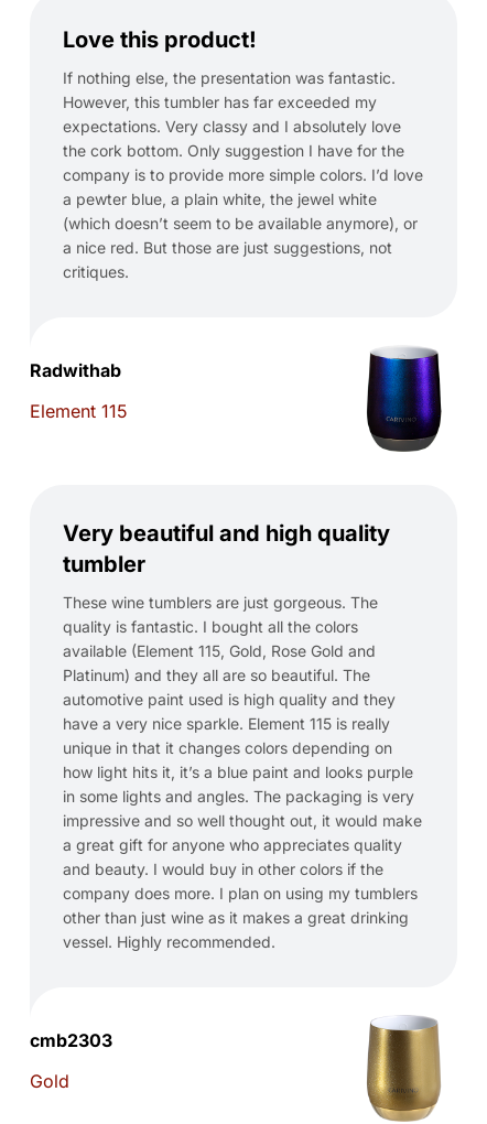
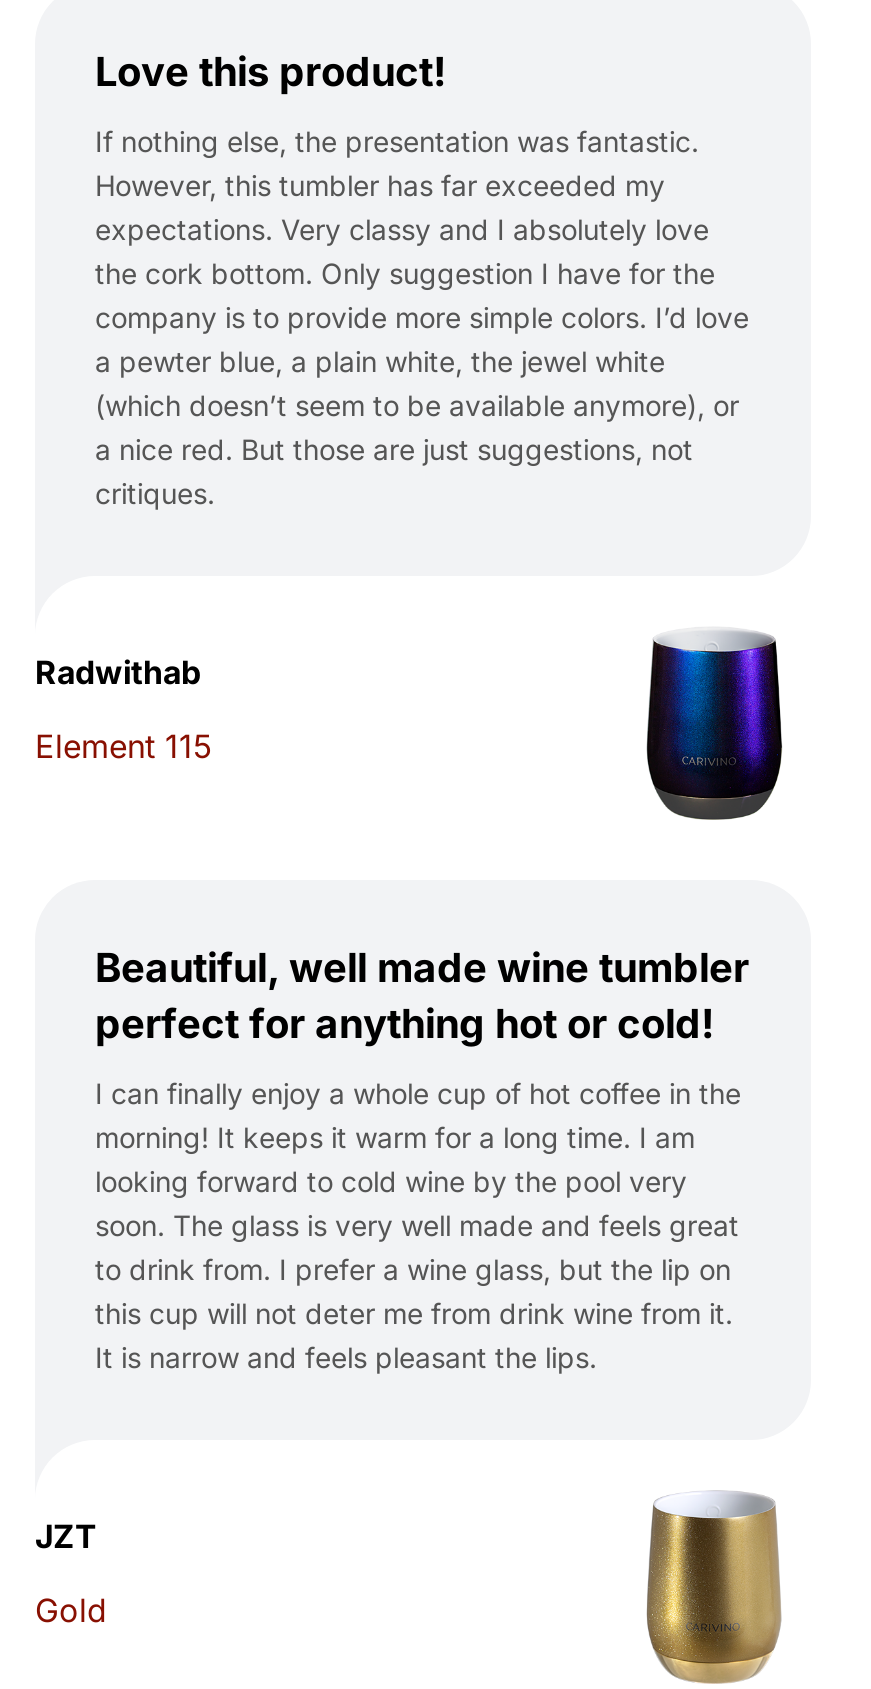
[63,520,390,577] Very beautiful and high quality | tumbler -> [95,944,749,1048] Beautiful, well made wine tumbler | perfect for anything hot or cold!
[63,593,422,951] These wine tumblers are just gorgeous. The | quality is fantastic. I bought all the colors | available (Element 115, Gold, Rose Gold and | Platinum) and they all are so beautiful. The | automotive paint used is high quality and they | have a very nice sparkle. Element 115 is really | unique in that it changes colors depending on | how light hits it, it’s a blue paint and looks purple | in some lights and angles. The packaging is very | impressive and so well thought out, it would make | a great gift for anyone who appreciates quality | and beauty. I would buy in other colors if the | company does more. I plan on using my tumblers | other than just wine as it makes a great drinking | vessel. Highly recommended. -> [95,1076,741,1374] I can finally enjoy a whole cup of hot coffee in the | morning! It keeps it warm for a long time. I am | looking forward to cold wine by the pool very | soon. The glass is very well made and feels great | to drink from. I prefer a wine glass, but the lip on | this cup will not deter me from drink wine from it. | It is narrow and feels pleasant the lips.
[30,1029,112,1051] cmb2303 -> [35,1516,97,1556] JZT

